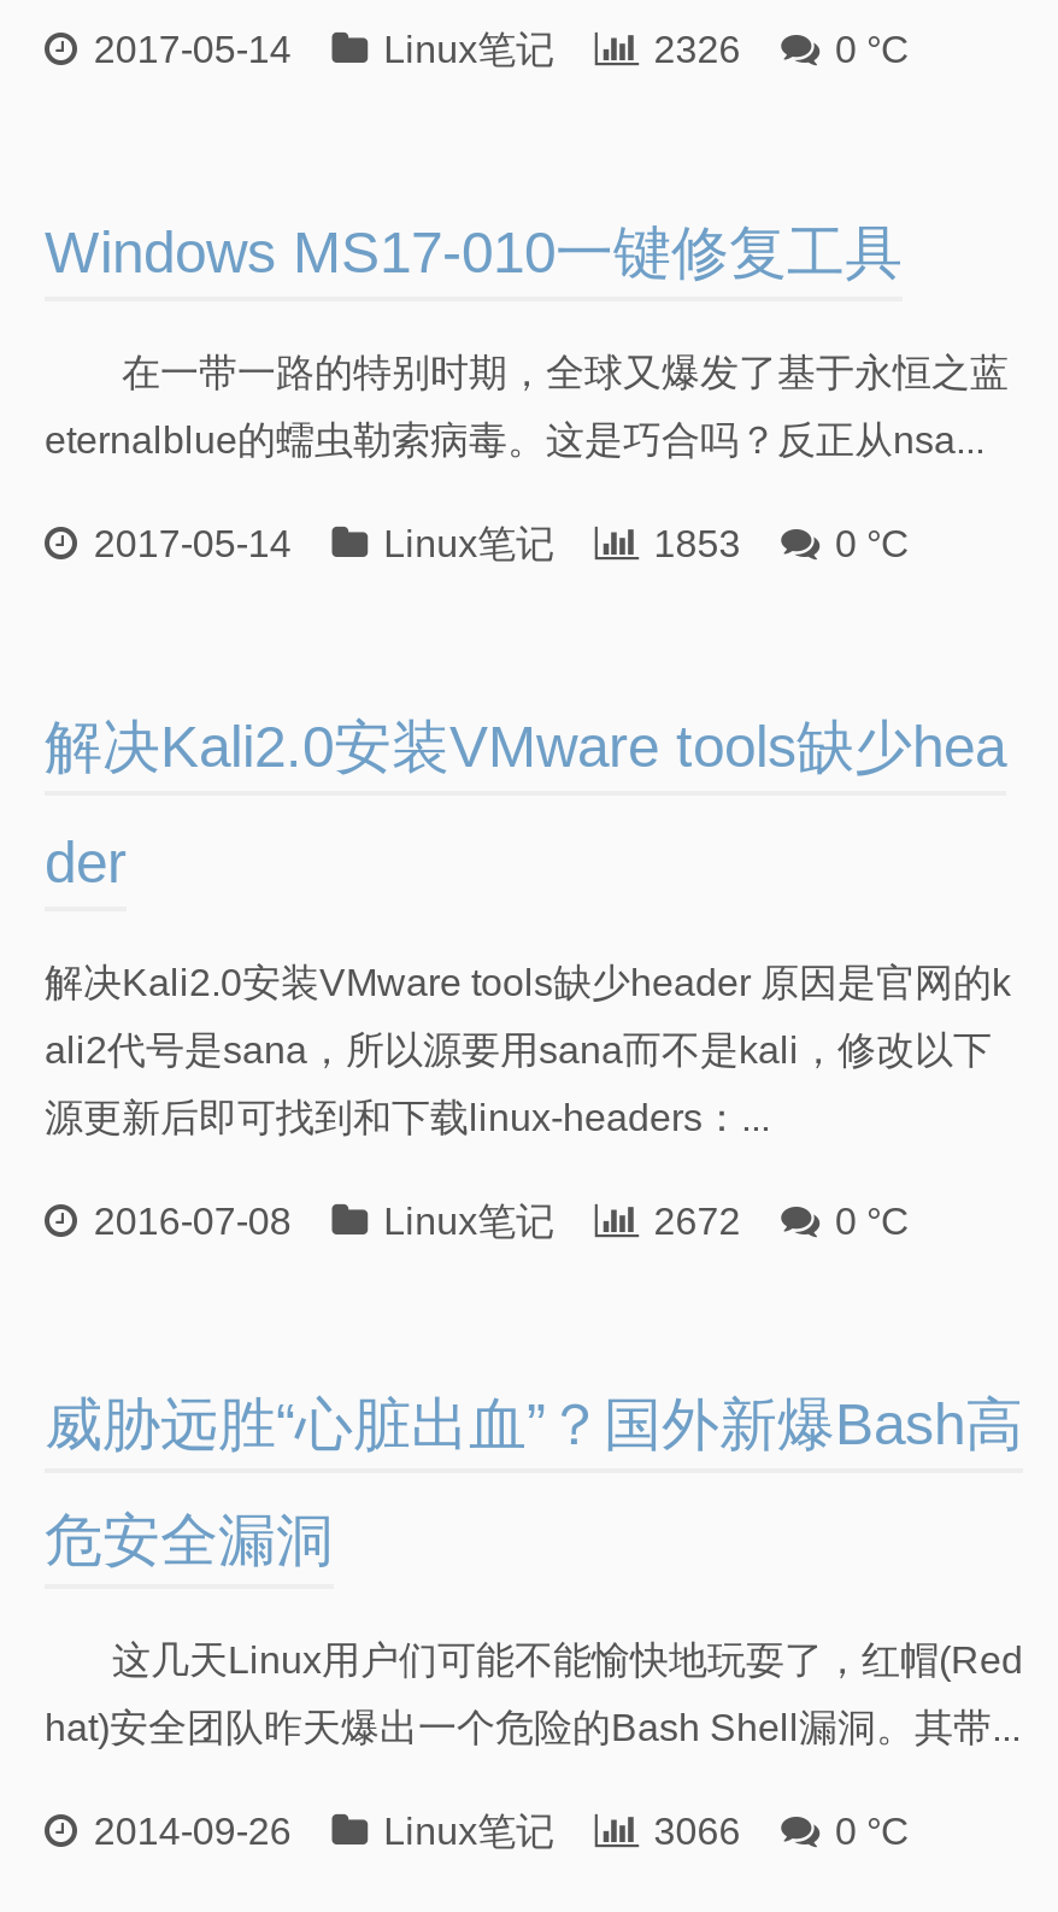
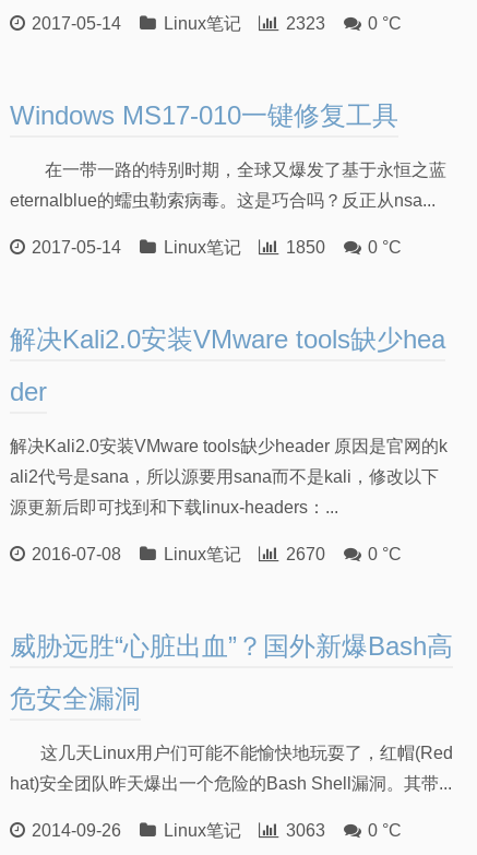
[654,29,741,70] 2326 -> [286,14,325,33] 2323
[654,524,741,565] 1853 -> [286,238,325,257] 1850
[654,1201,741,1242] 2672 -> [286,545,325,564] 2670
[654,1811,741,1852] 3066 -> [286,821,325,840] 3063

